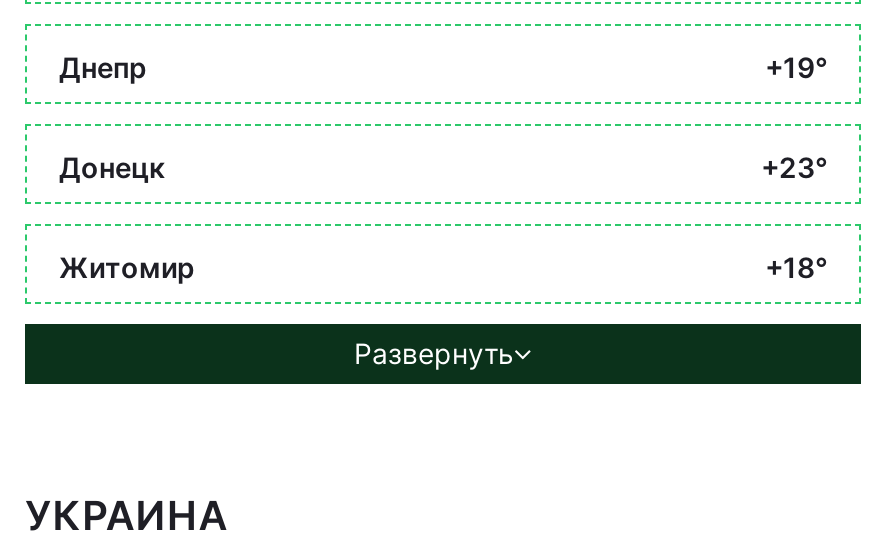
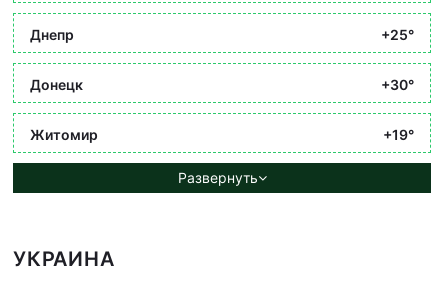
[765,49,827,83] +19° -> [381,25,414,42] +25°
[761,149,827,183] +23° -> [381,75,414,92] +30°
[765,249,827,283] +18° -> [383,125,414,142] +19°

